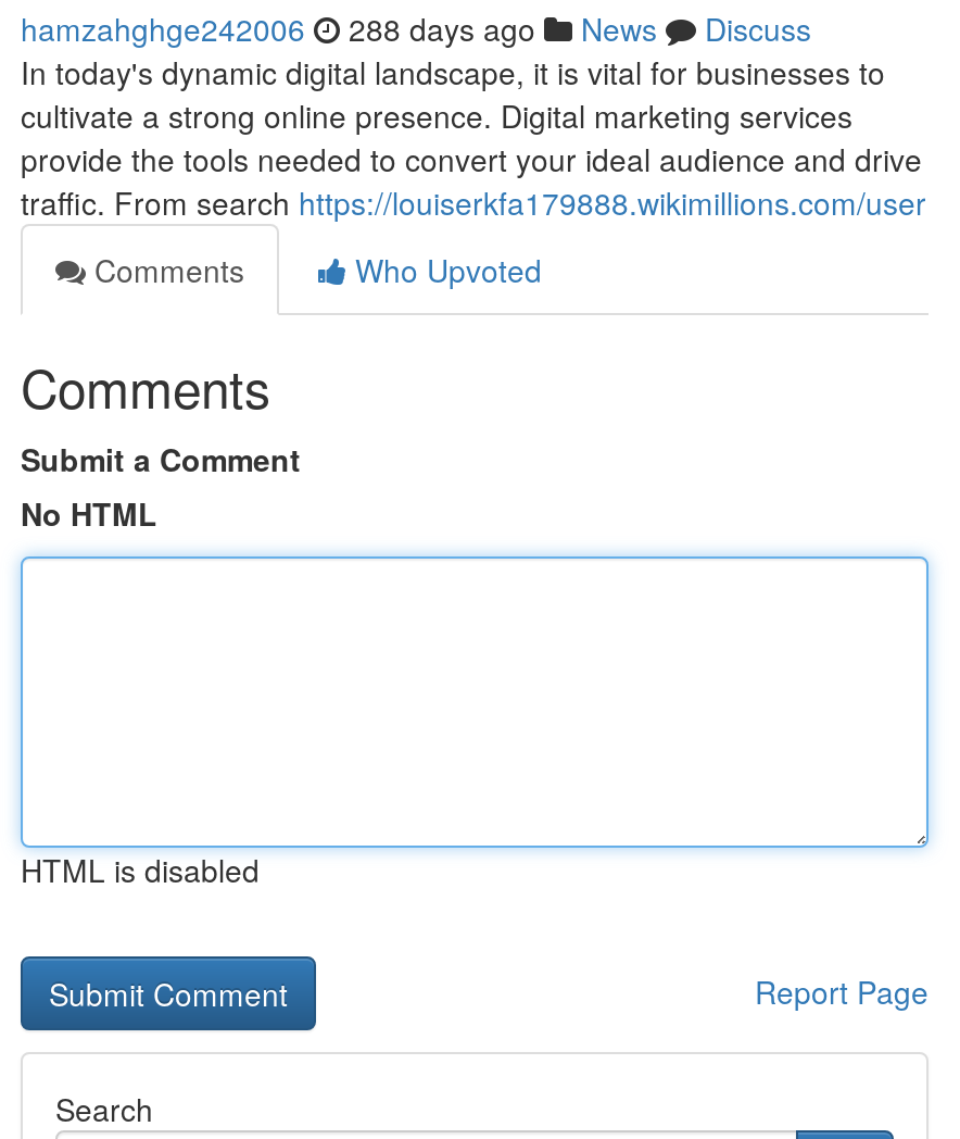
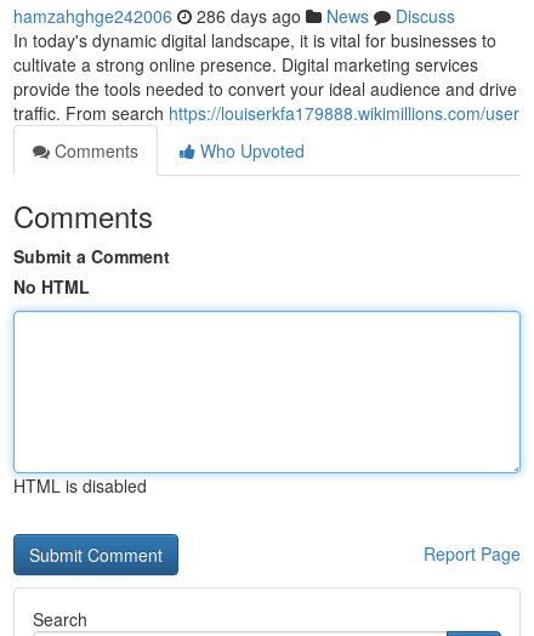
[21,7,811,50] hamzahghge242006 288 days ago News Discuss -> [13,4,455,28] hamzahghge242006 286 days ago News Discuss

